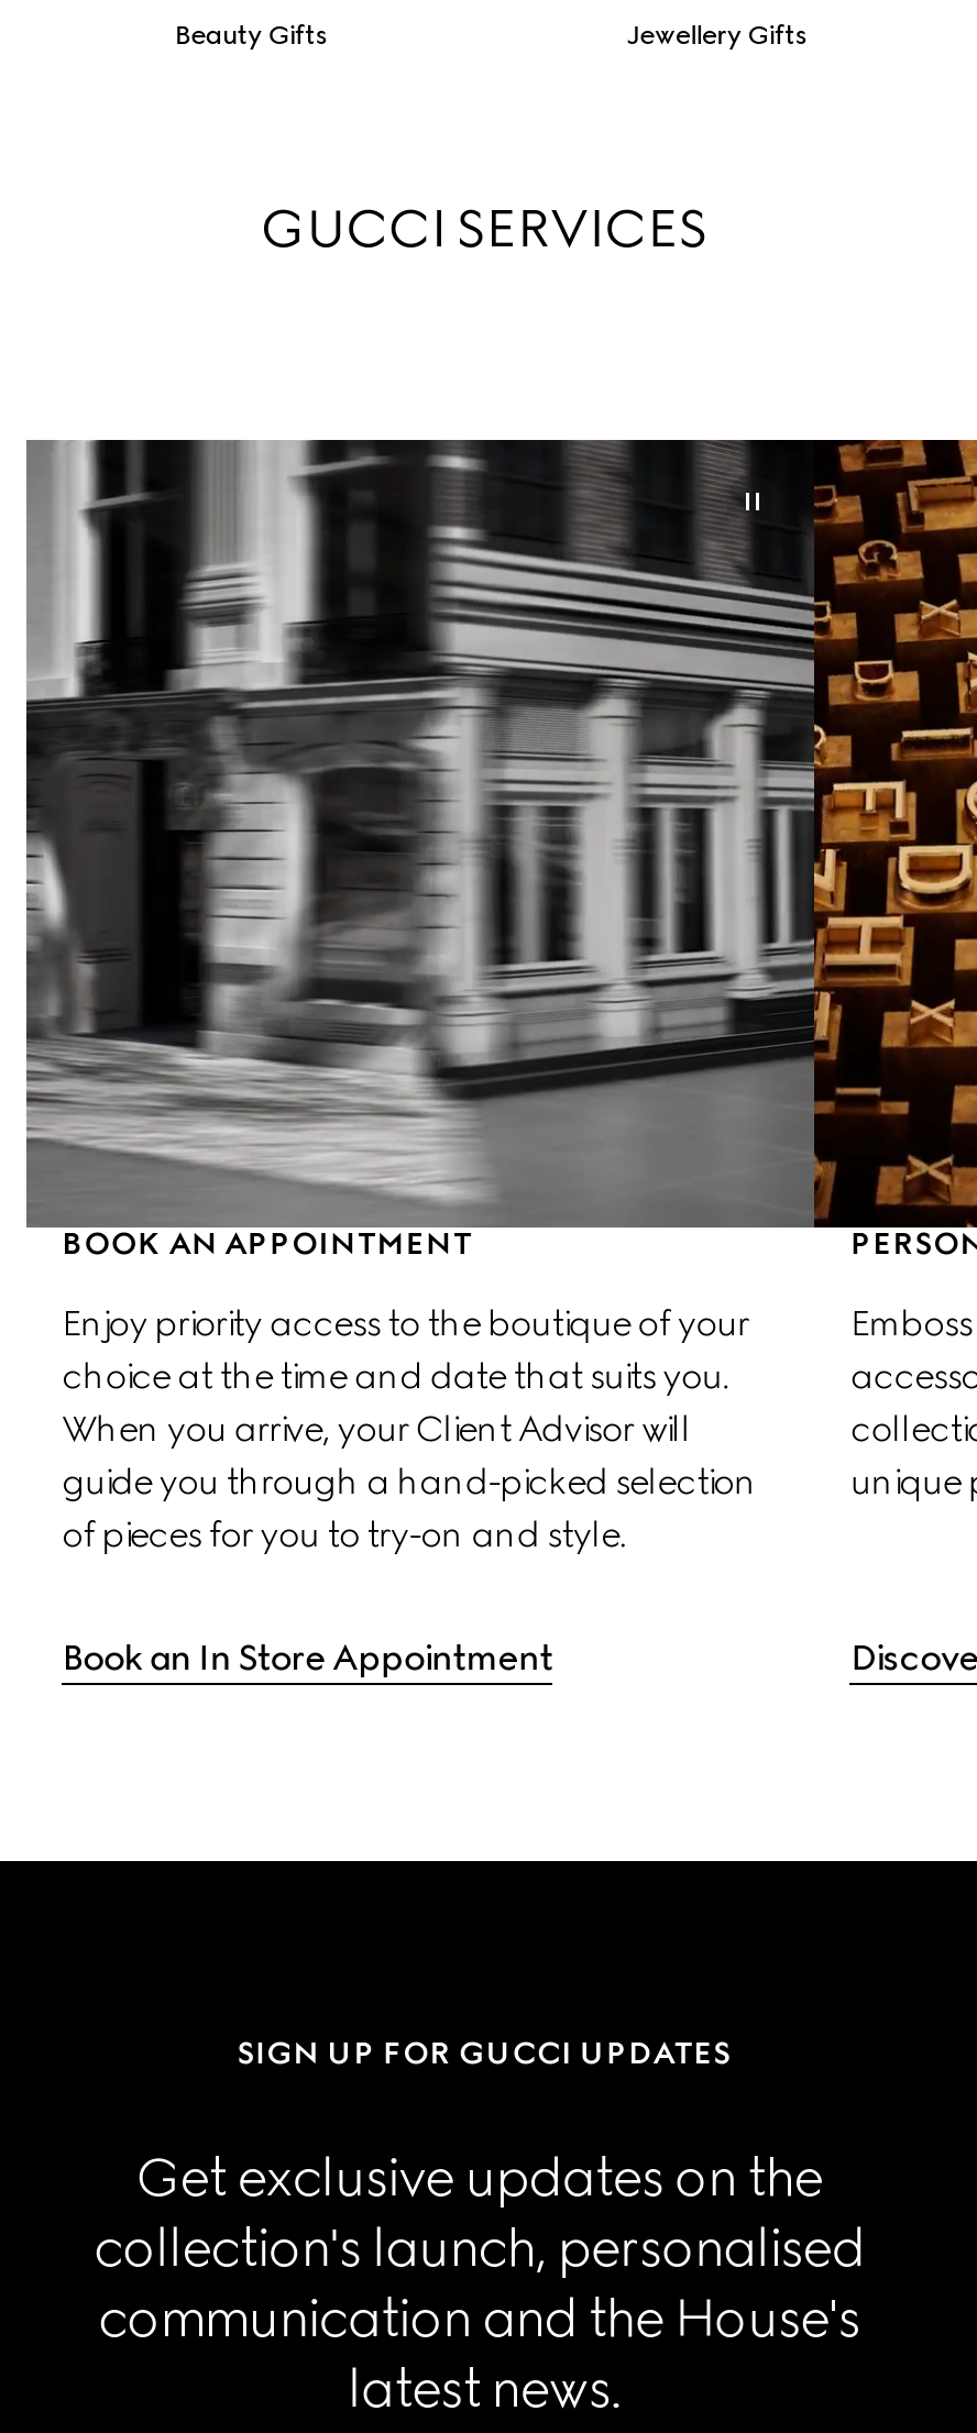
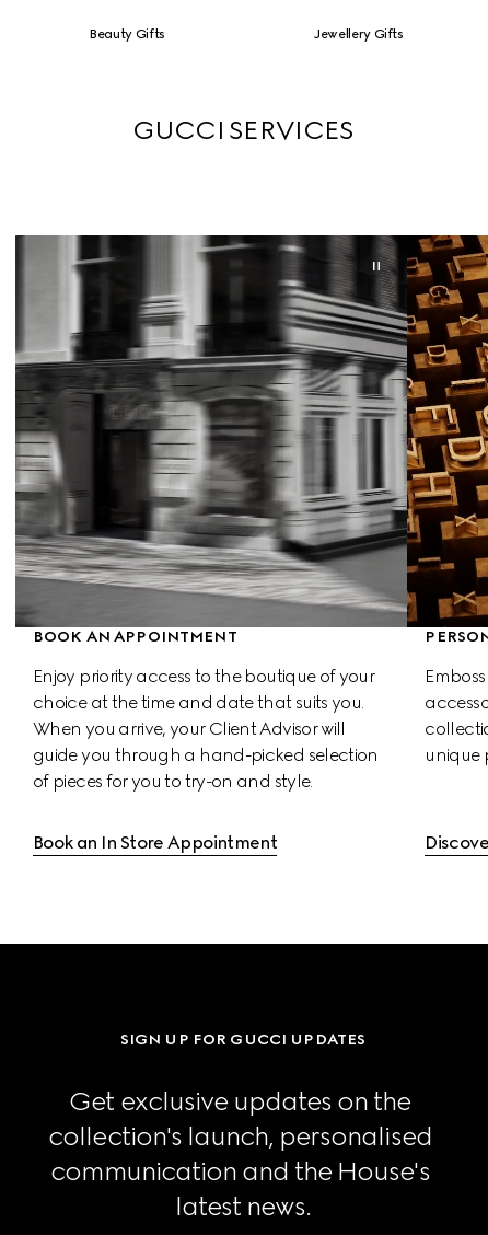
[26,437,970,1231] [image] -> [15,234,485,628] [image]

